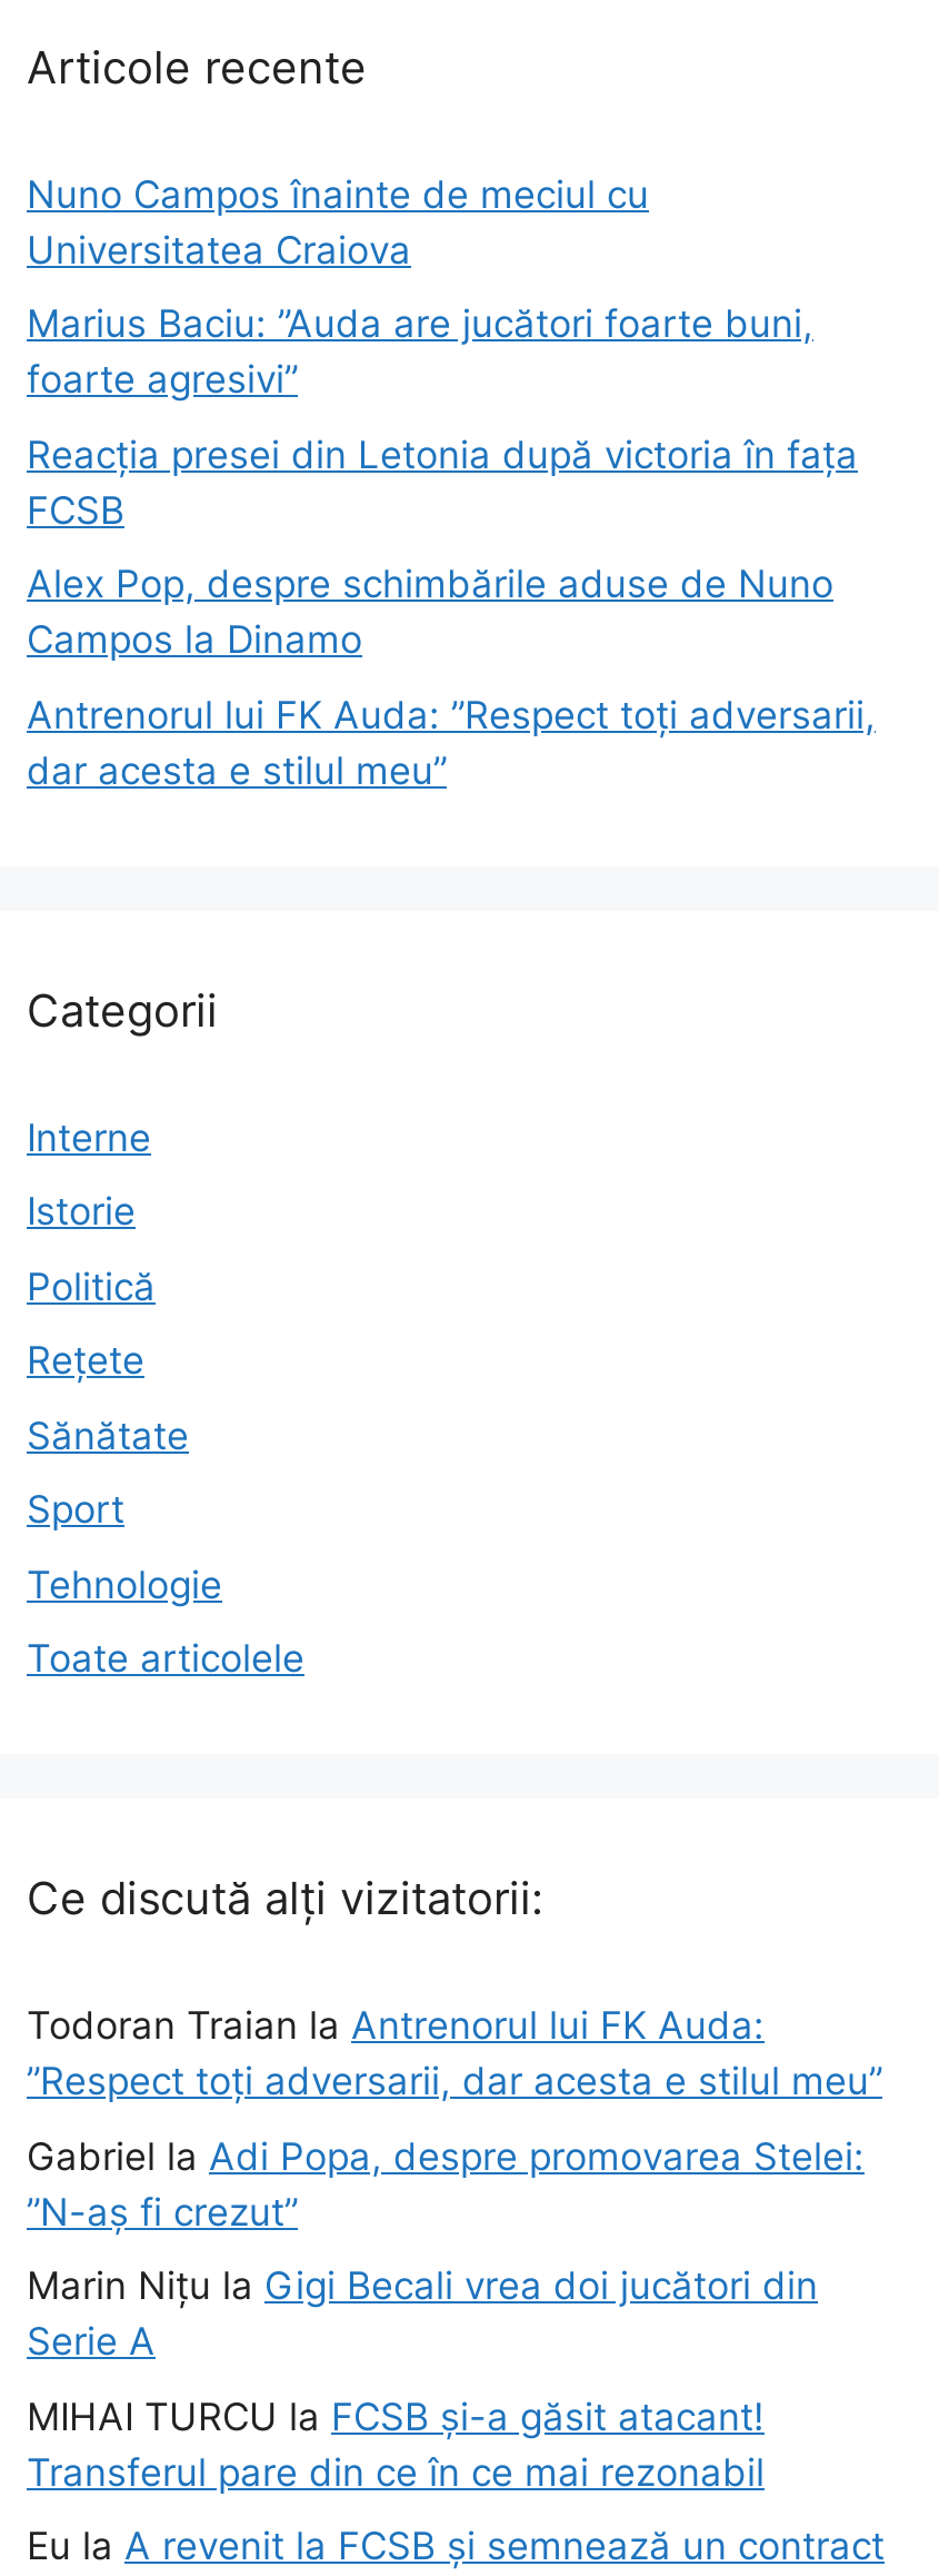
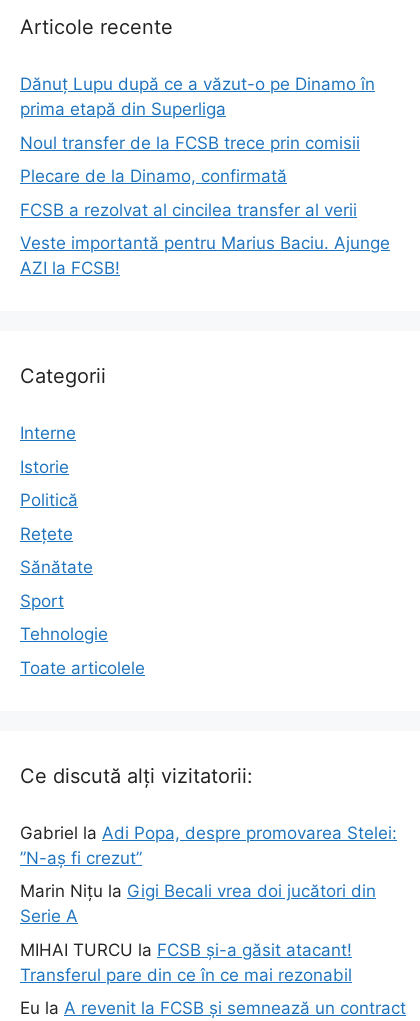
[27,173,649,273] Nuno Campos înainte de meciul cu | Universitatea Craiova -> [20,74,375,119] Dănuț Lupu după ce a văzut-o pe Dinamo în | prima etapă din Superliga
[27,303,813,403] Marius Baciu: ”Auda are jucători foarte buni, | foarte agresivi” -> [20,133,360,153] Noul transfer de la FCSB trece prin comisii
[27,433,858,533] Reacția presei din Letonia după victoria în fața | FCSB -> [20,166,287,186] Plecare de la Dinamo, confirmată
[27,563,833,663] Alex Pop, despre schimbările aduse de Nuno | Campos la Dinamo -> [20,200,357,220] FCSB a rezolvat al cincilea transfer al verii
[27,693,876,793] Antrenorul lui FK Auda: ”Respect toți adversarii, | dar acesta e stilul meu” -> [20,233,390,278] Veste importantă pentru Marius Baciu. Ajunge | AZI la FCSB!
[27,2005,882,2105] Todoran Traian la Antrenorul lui FK Auda: | ”Respect toți adversarii, dar acesta e stilul meu” -> none

